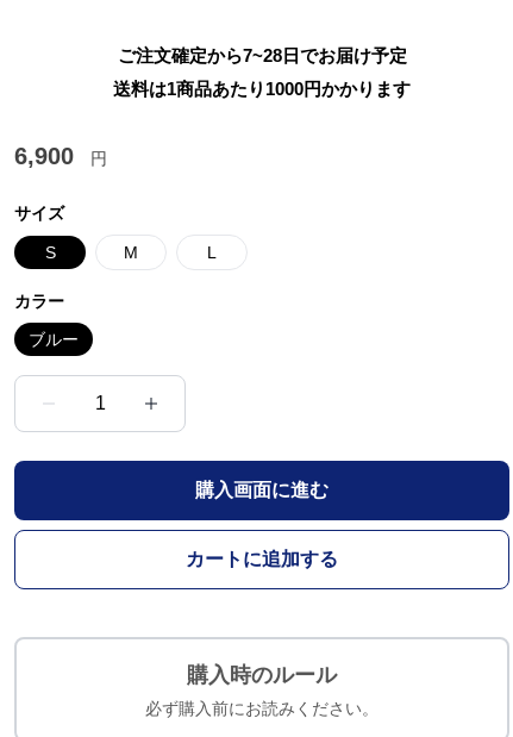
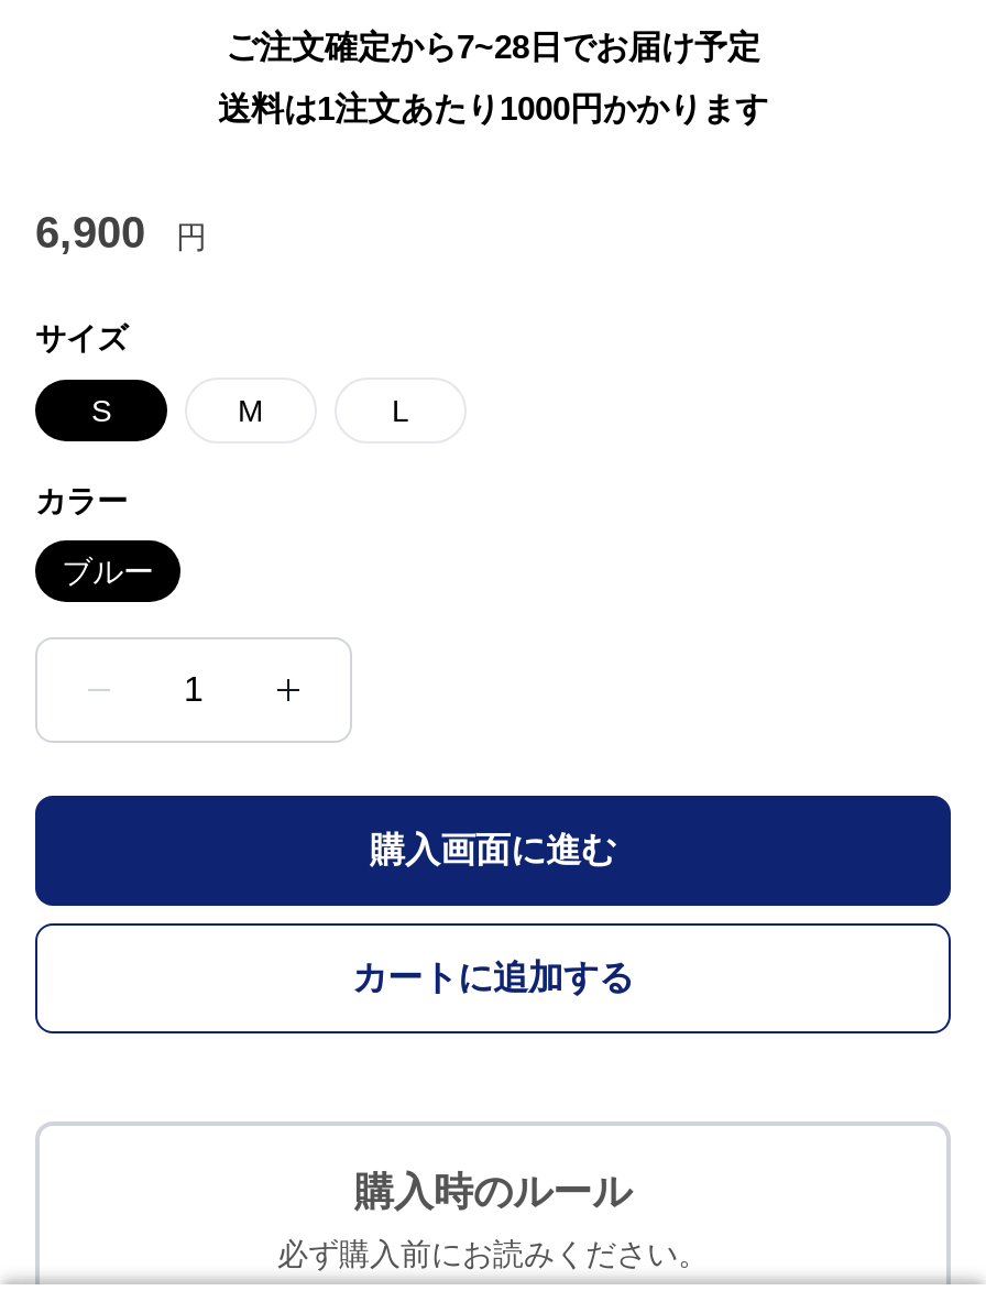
[113,79,411,99] 送料は1商品あたり1000円かかります -> [218,89,768,127] 送料は1注文あたり1000円かかります

